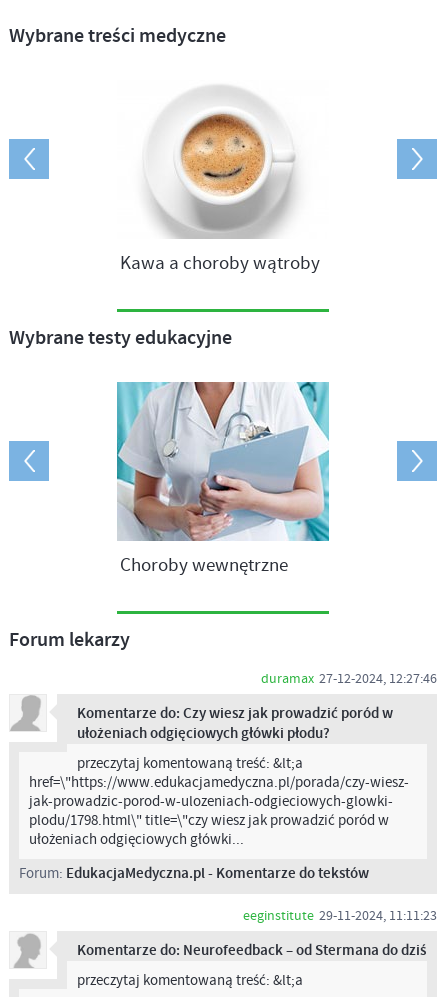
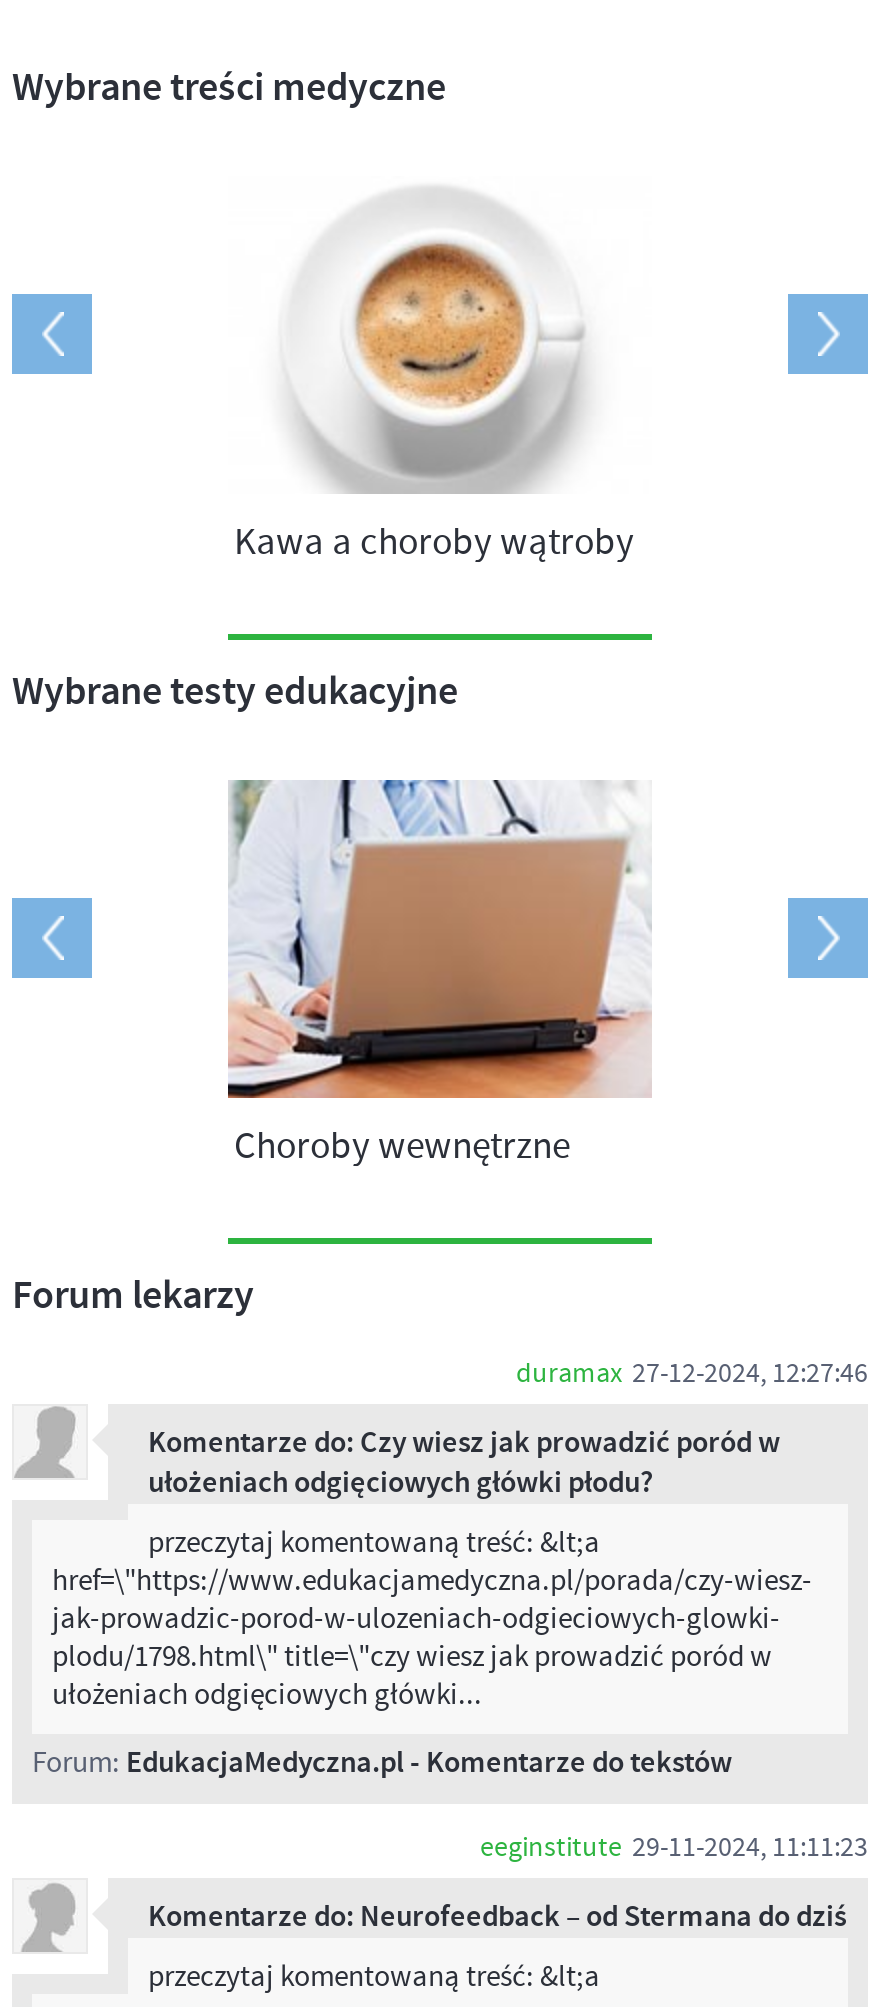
[116,381,330,542] [image] -> [226,778,652,1100] [image]

